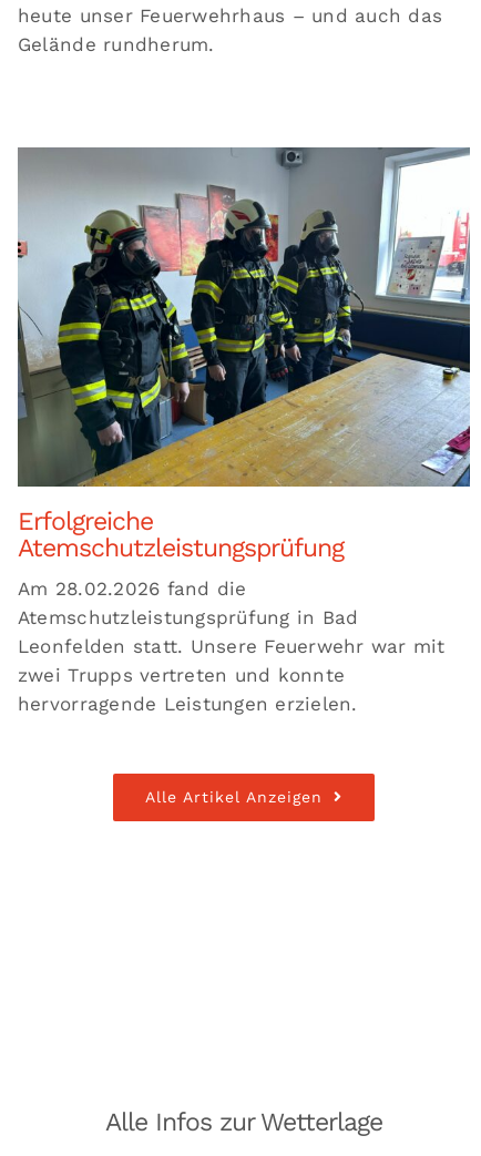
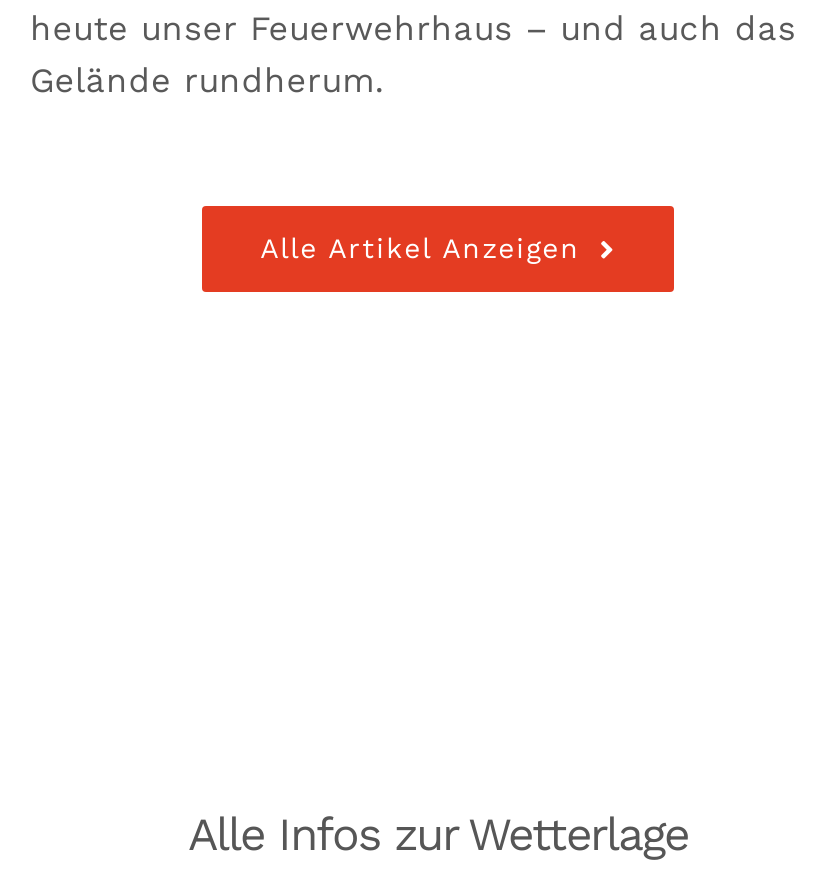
[17,146,471,715] [image] | Erfolgreiche | Atemschutzleistungsprüfung | Am 28.02.2026 fand die | Atemschutzleistungsprüfung in Bad | Leonfelden statt. Unsere Feuerwehr war mit | zwei Trupps vertreten und konnte | hervorragende Leistungen erzielen. -> none

